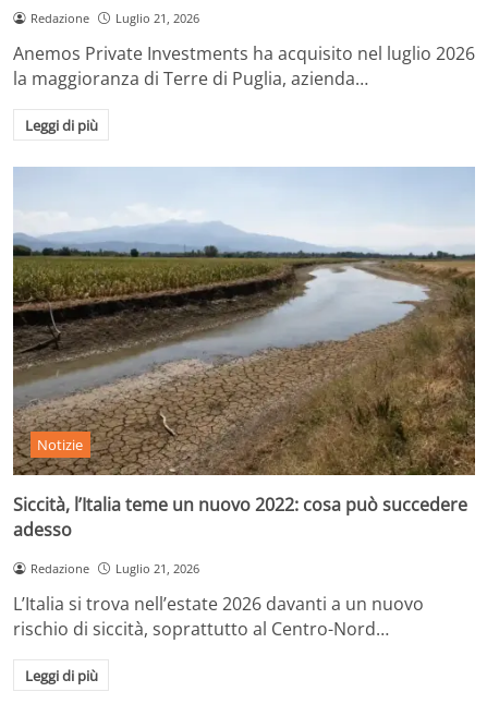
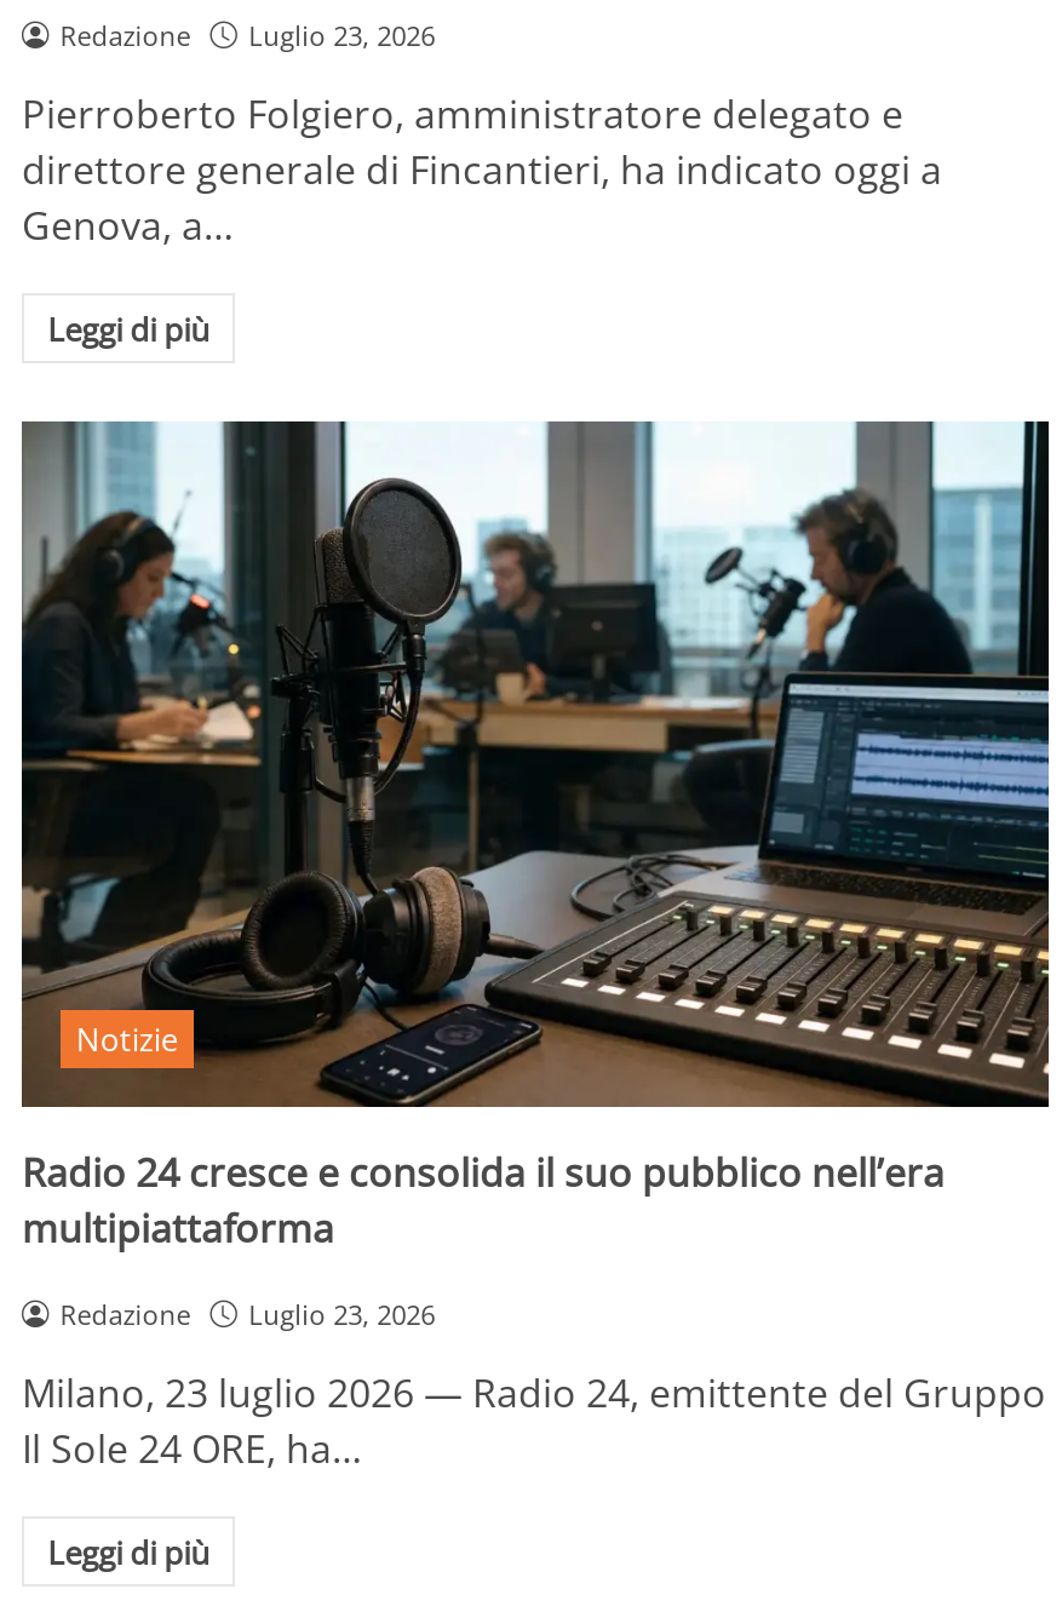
[30,10,199,26] Redazione Luglio 21, 2026 -> [60,17,435,53] Redazione Luglio 23, 2026
[13,41,475,90] Anemos Private Investments ha acquisito nel luglio 2026 | la maggioranza di Terre di Puglia, azienda… -> [22,86,942,251] Pierroberto Folgiero, amministratore delegato e | direttore generale di Fincantieri, ha indicato oggi a | Genova, a…
[12,167,476,542] [image] | Siccità, l’Italia teme un nuovo 2022: cosa può succedere | adesso -> [19,419,1051,1255] [image] | Radio 24 cresce e consolida il suo pubblico nell’era | multipiattaforma
[30,560,199,576] Redazione Luglio 21, 2026 -> [60,1296,435,1332] Redazione Luglio 23, 2026
[13,592,424,641] L’Italia si trova nell’estate 2026 davanti a un nuovo | rischio di siccità, soprattutto al Centro-Nord… -> [22,1366,1046,1475] Milano, 23 luglio 2026 — Radio 24, emittente del Gruppo | Il Sole 24 ORE, ha…

